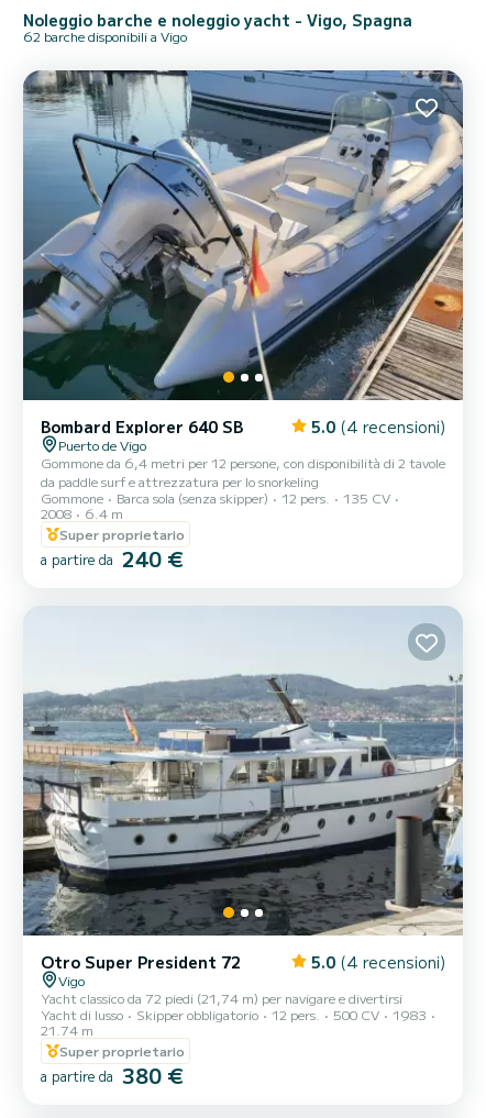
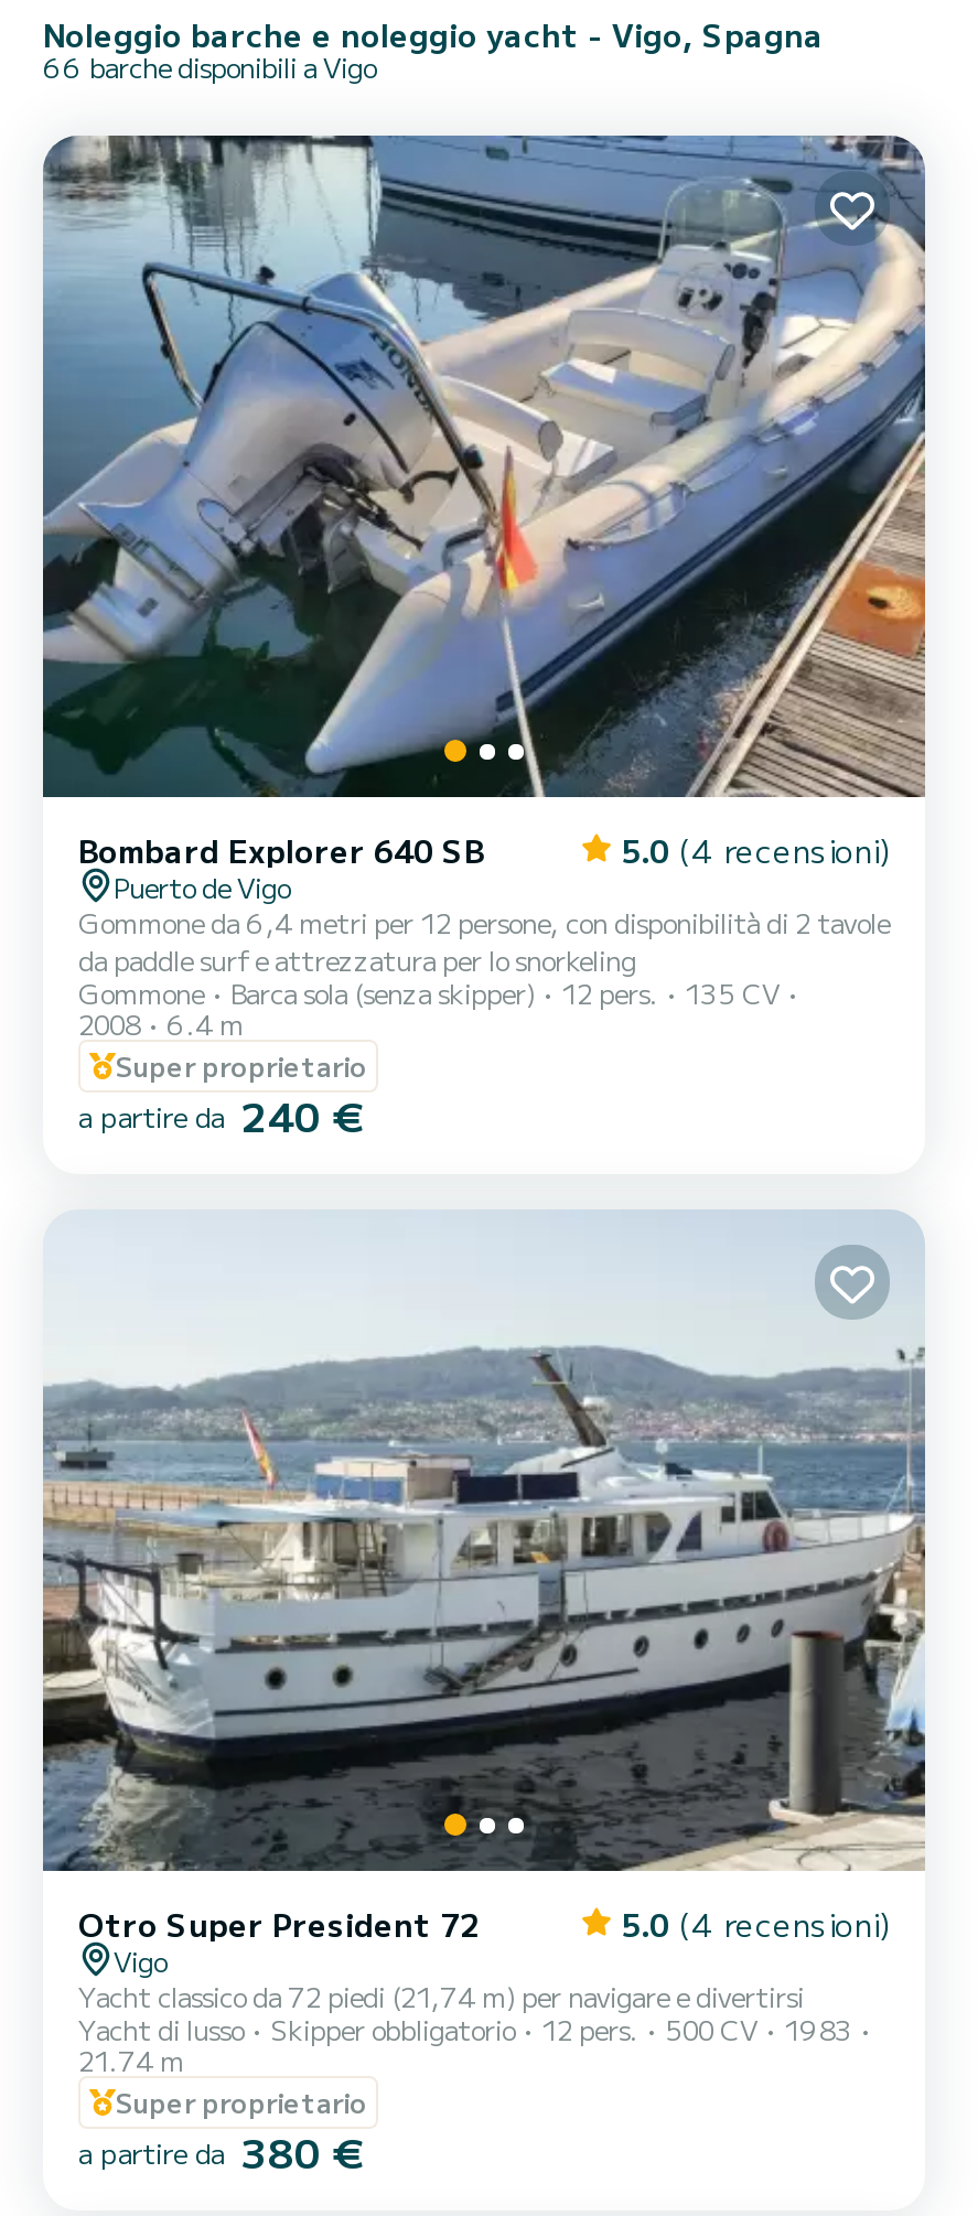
[23,26,187,45] 62 barche disponibili a Vigo -> [43,47,376,85] 66 barche disponibili a Vigo

